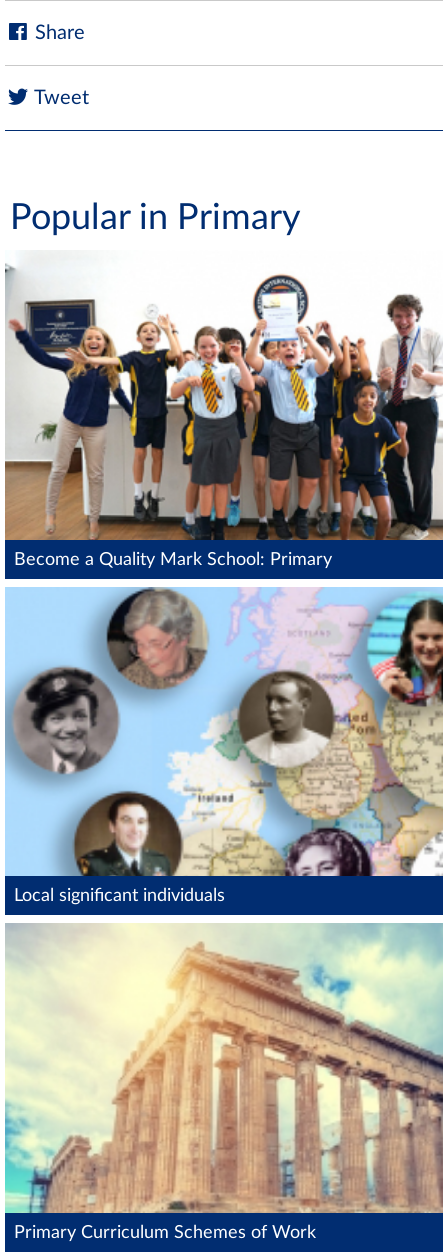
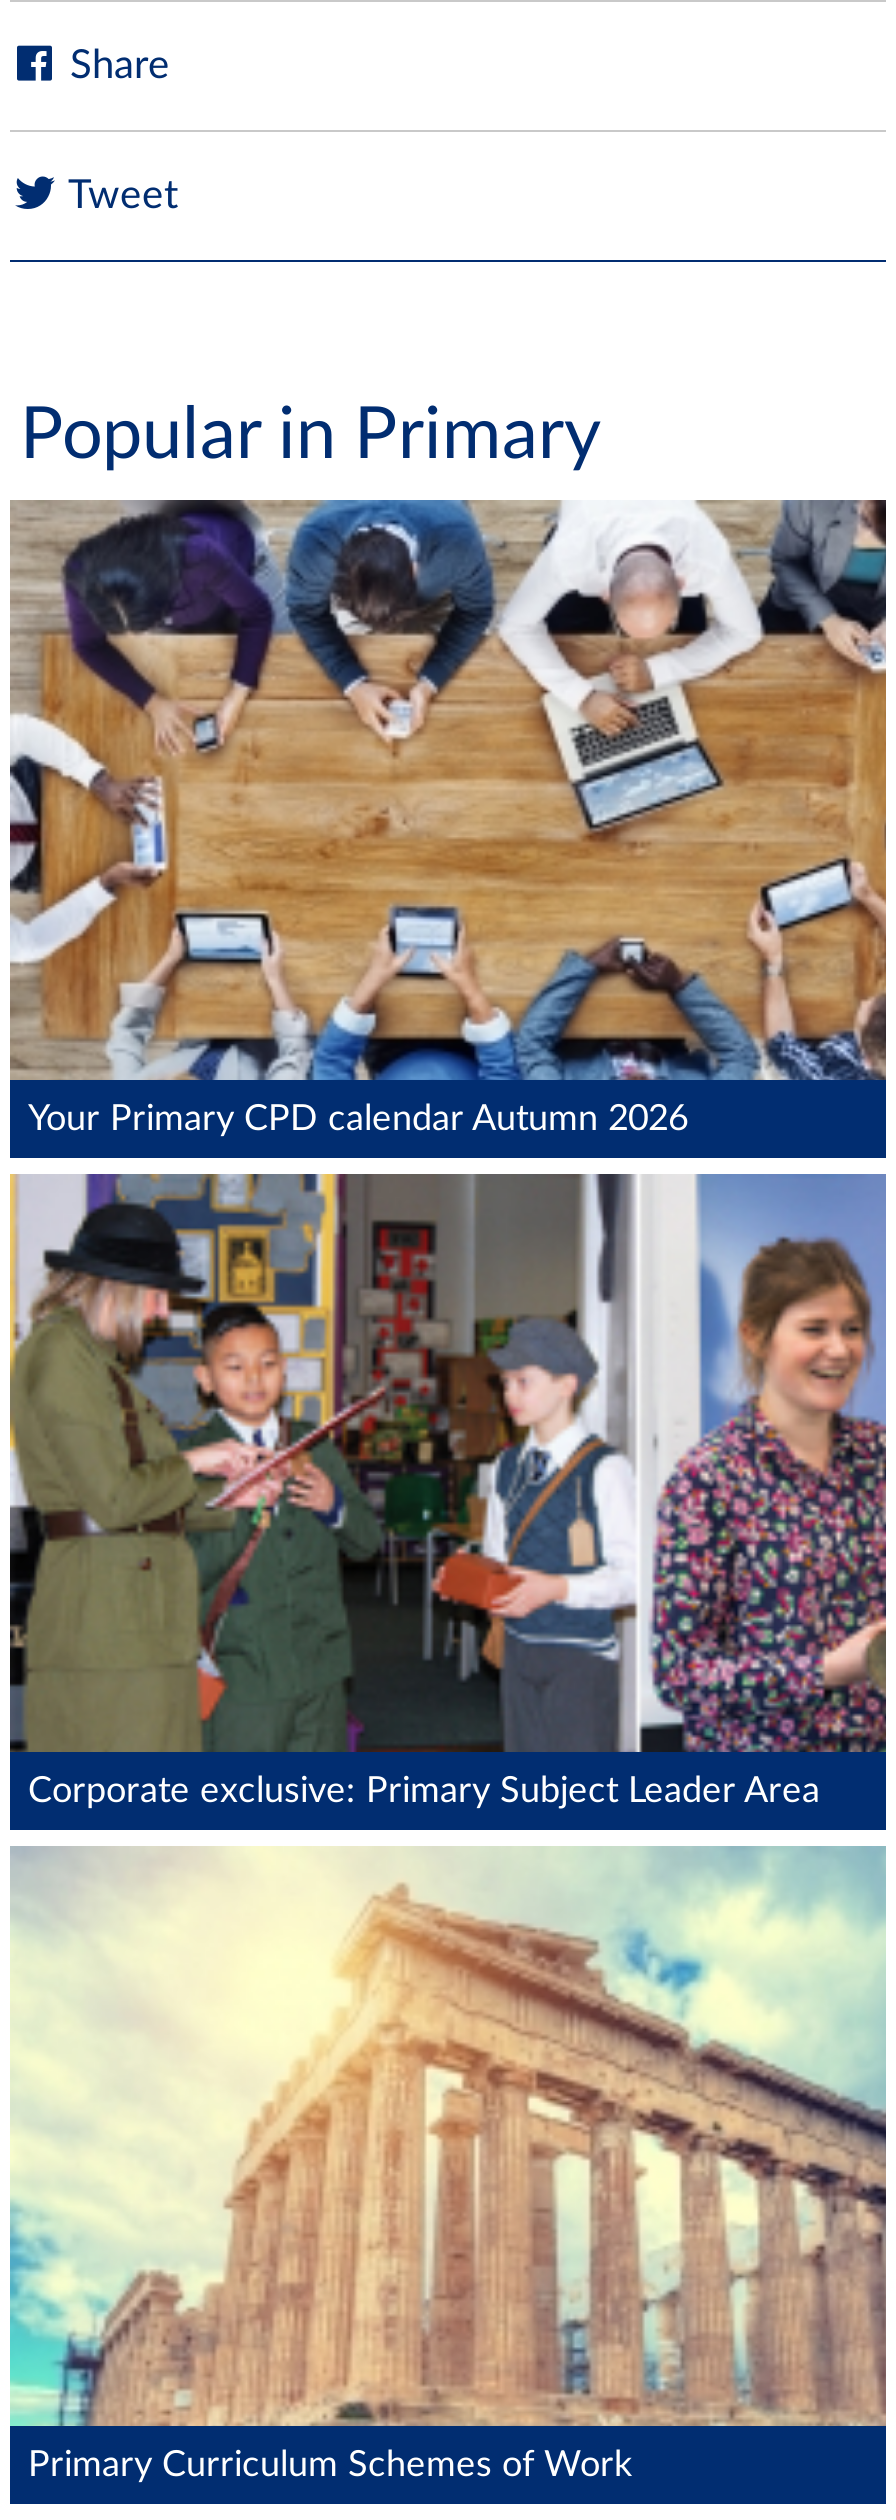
[4,250,443,568] [image] | Become a Quality Mark School: Primary -> [8,498,888,1135] [image] | Your Primary CPD calendar Autumn 2026
[4,587,444,904] [image] | Local significant individuals -> [8,1172,888,1808] [image] | Corporate exclusive: Primary Subject Leader Area

